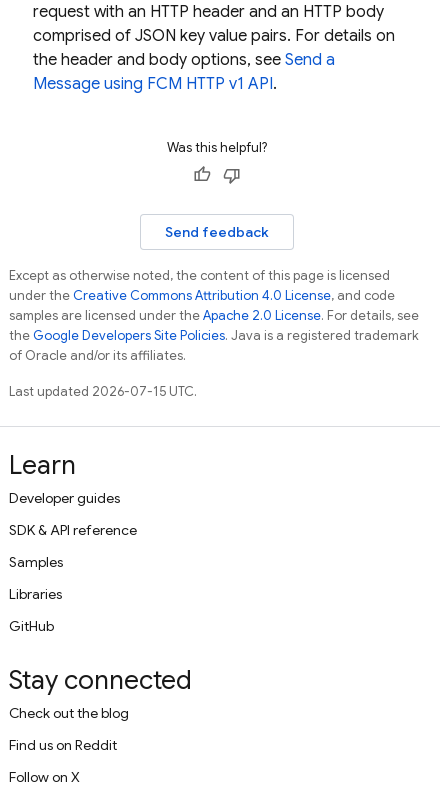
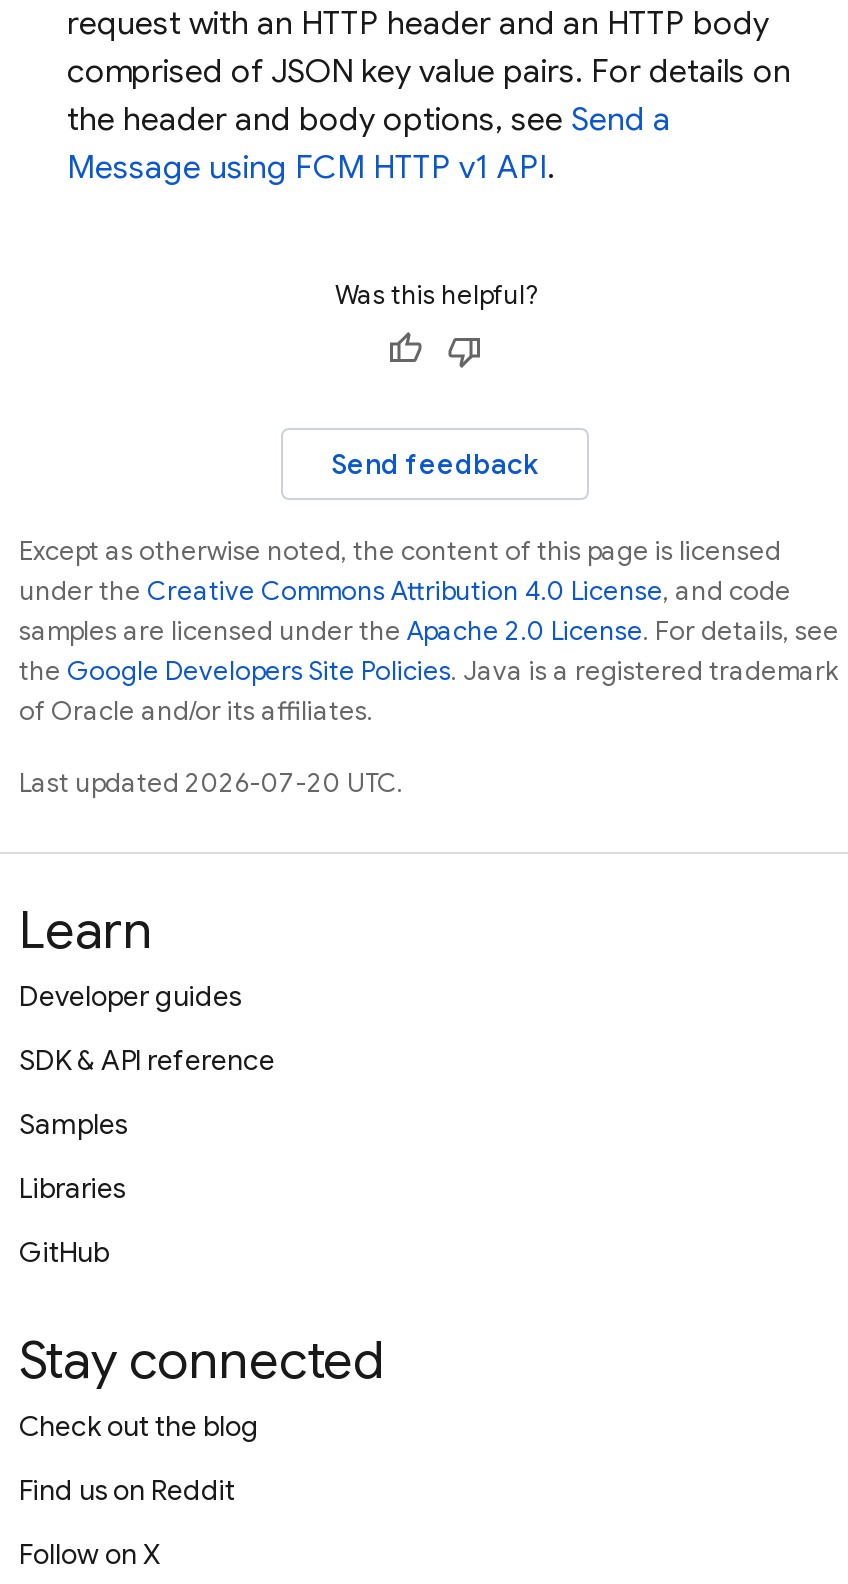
[9,383,197,400] Last updated 2026-07-15 UTC. -> [19,766,403,800] Last updated 2026-07-20 UTC.

